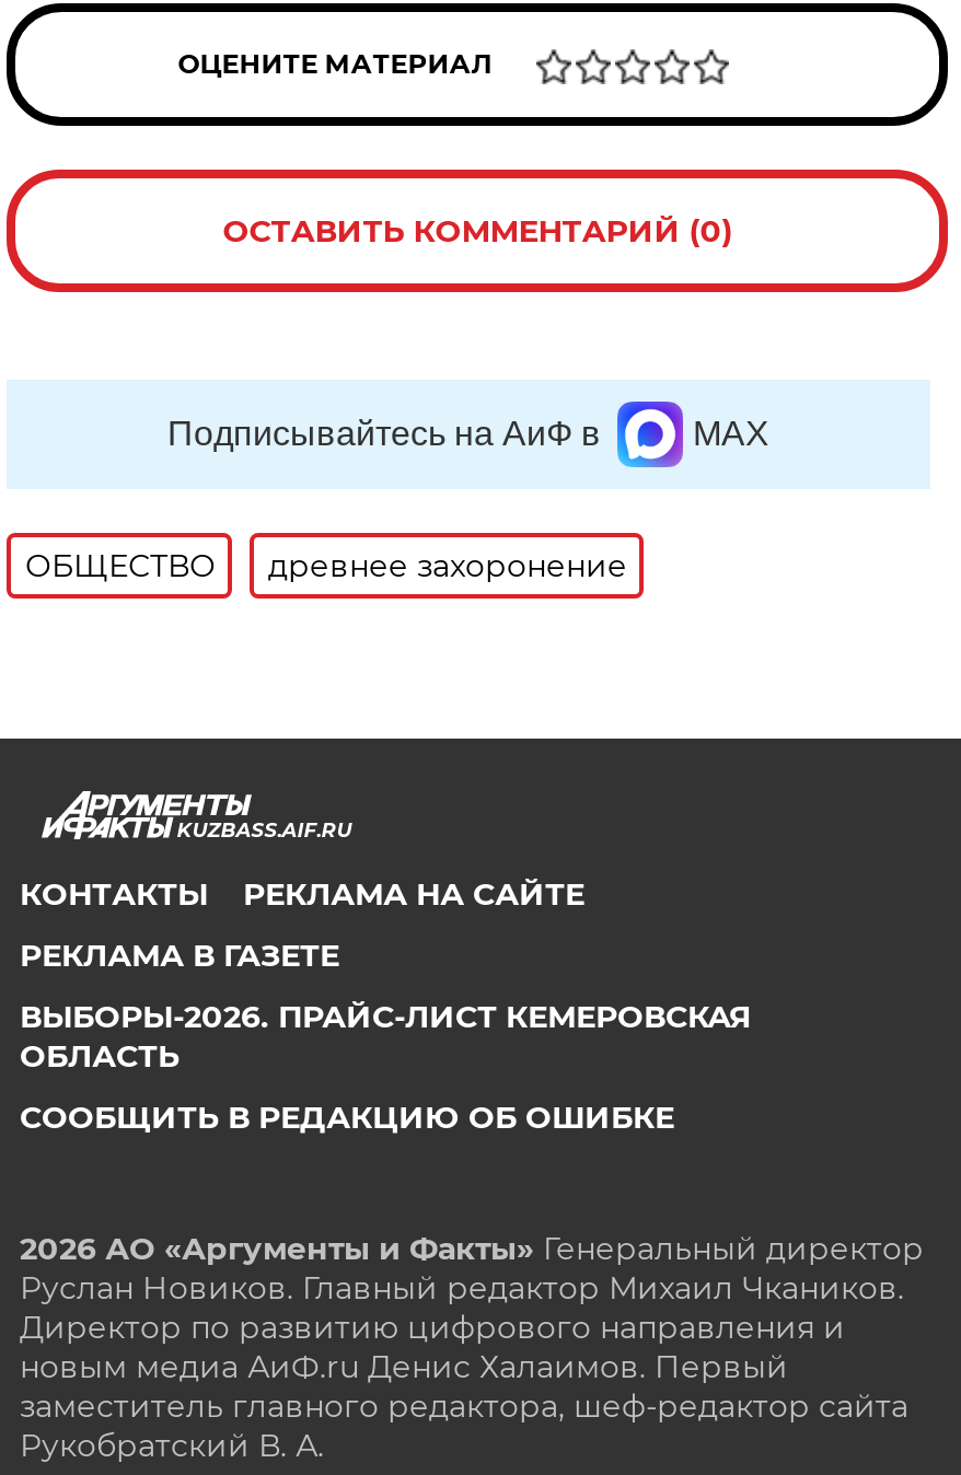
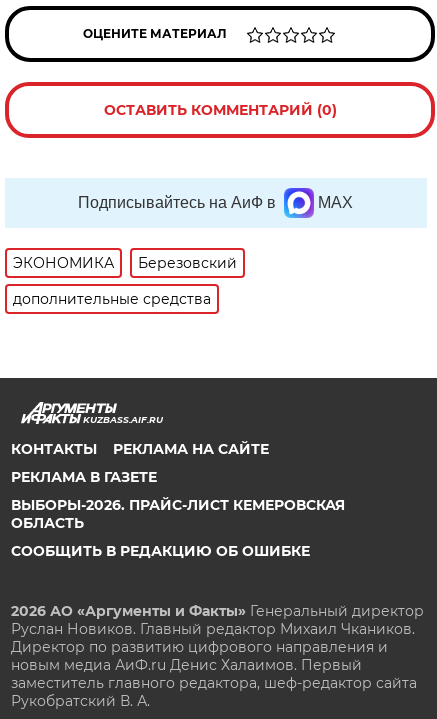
[25,546,627,585] ОБЩЕСТВО | древнее захоронение -> [13,254,237,308] ЭКОНОМИКА | Березовский | дополнительные средства

